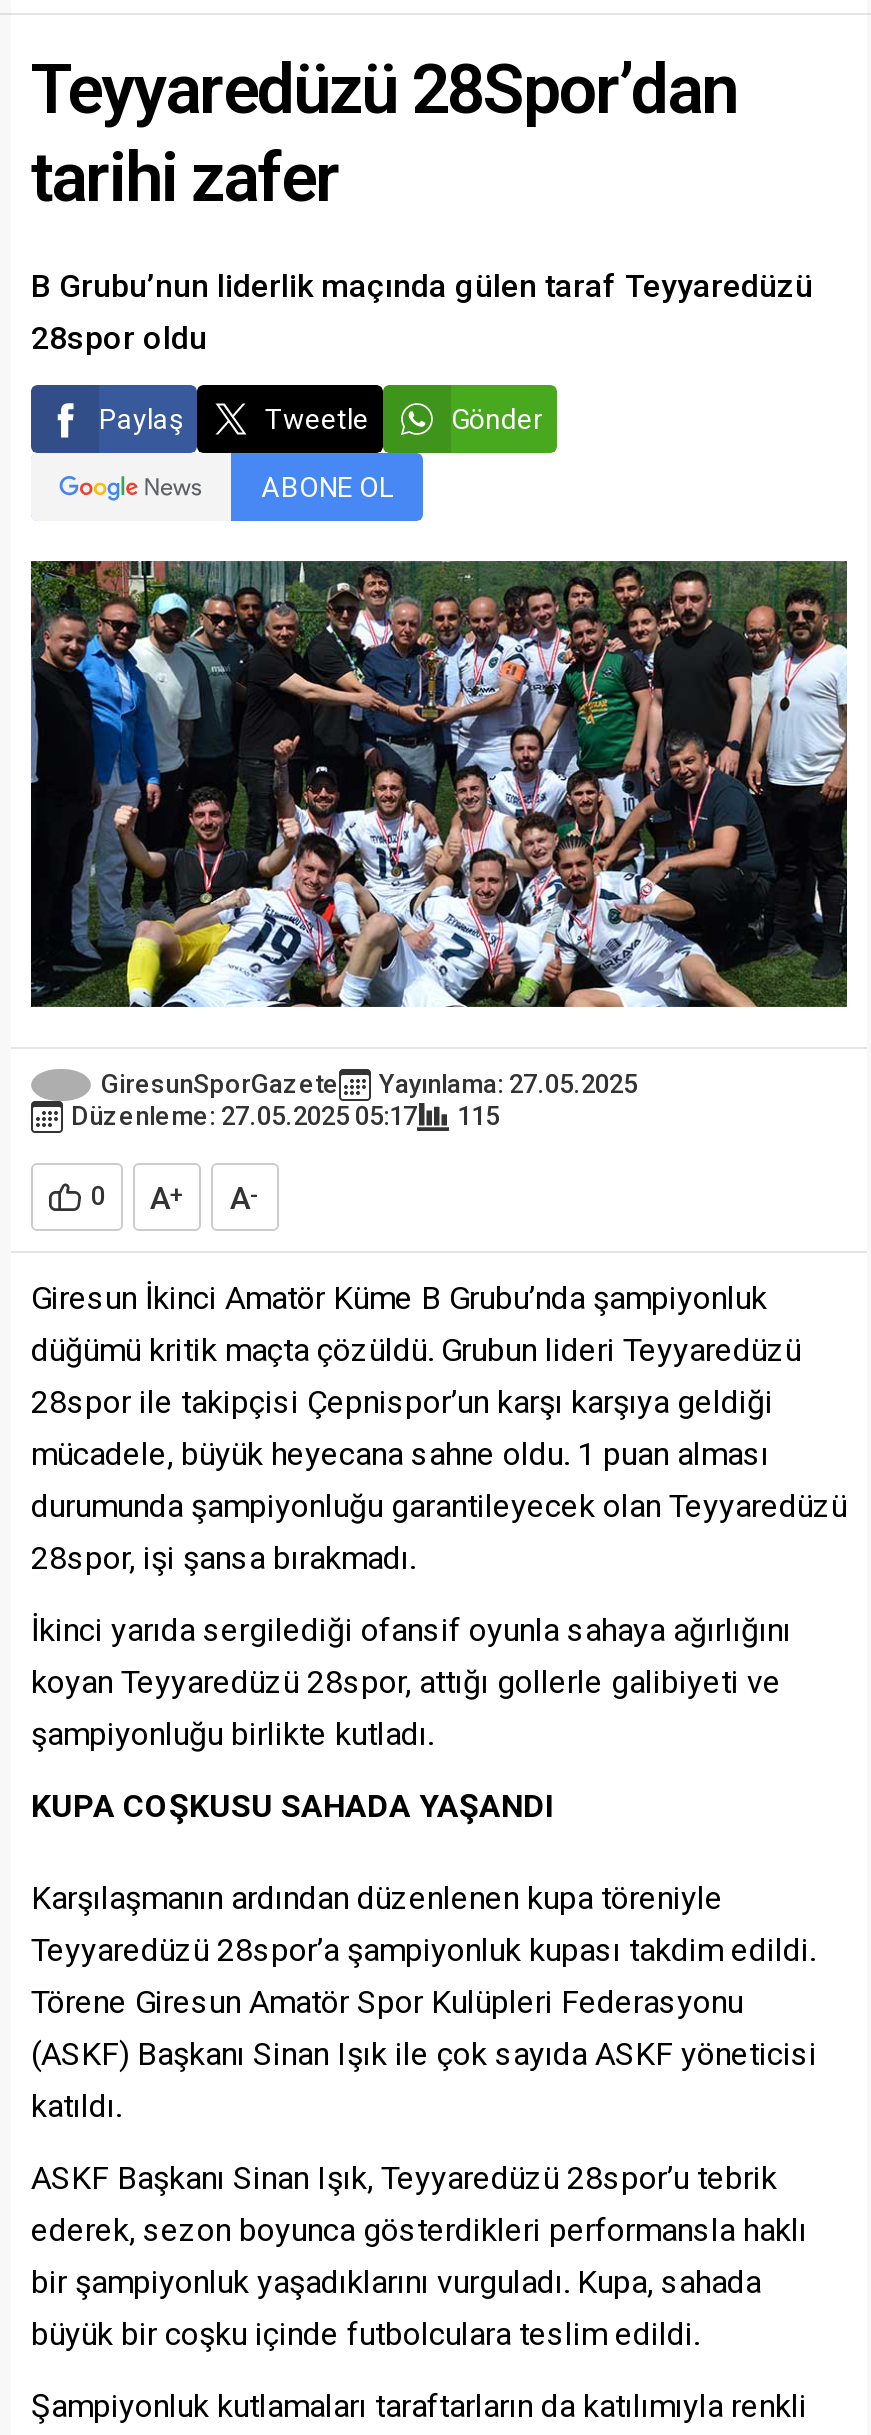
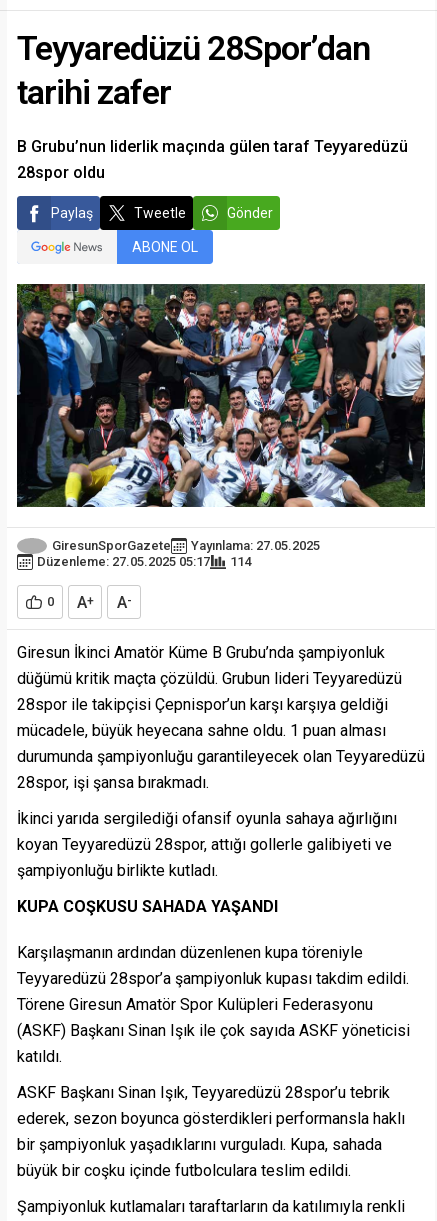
[71,1102,499,1132] Düzenleme: 27.05.2025 05:17 115 -> [37,554,251,569] Düzenleme: 27.05.2025 05:17 114

